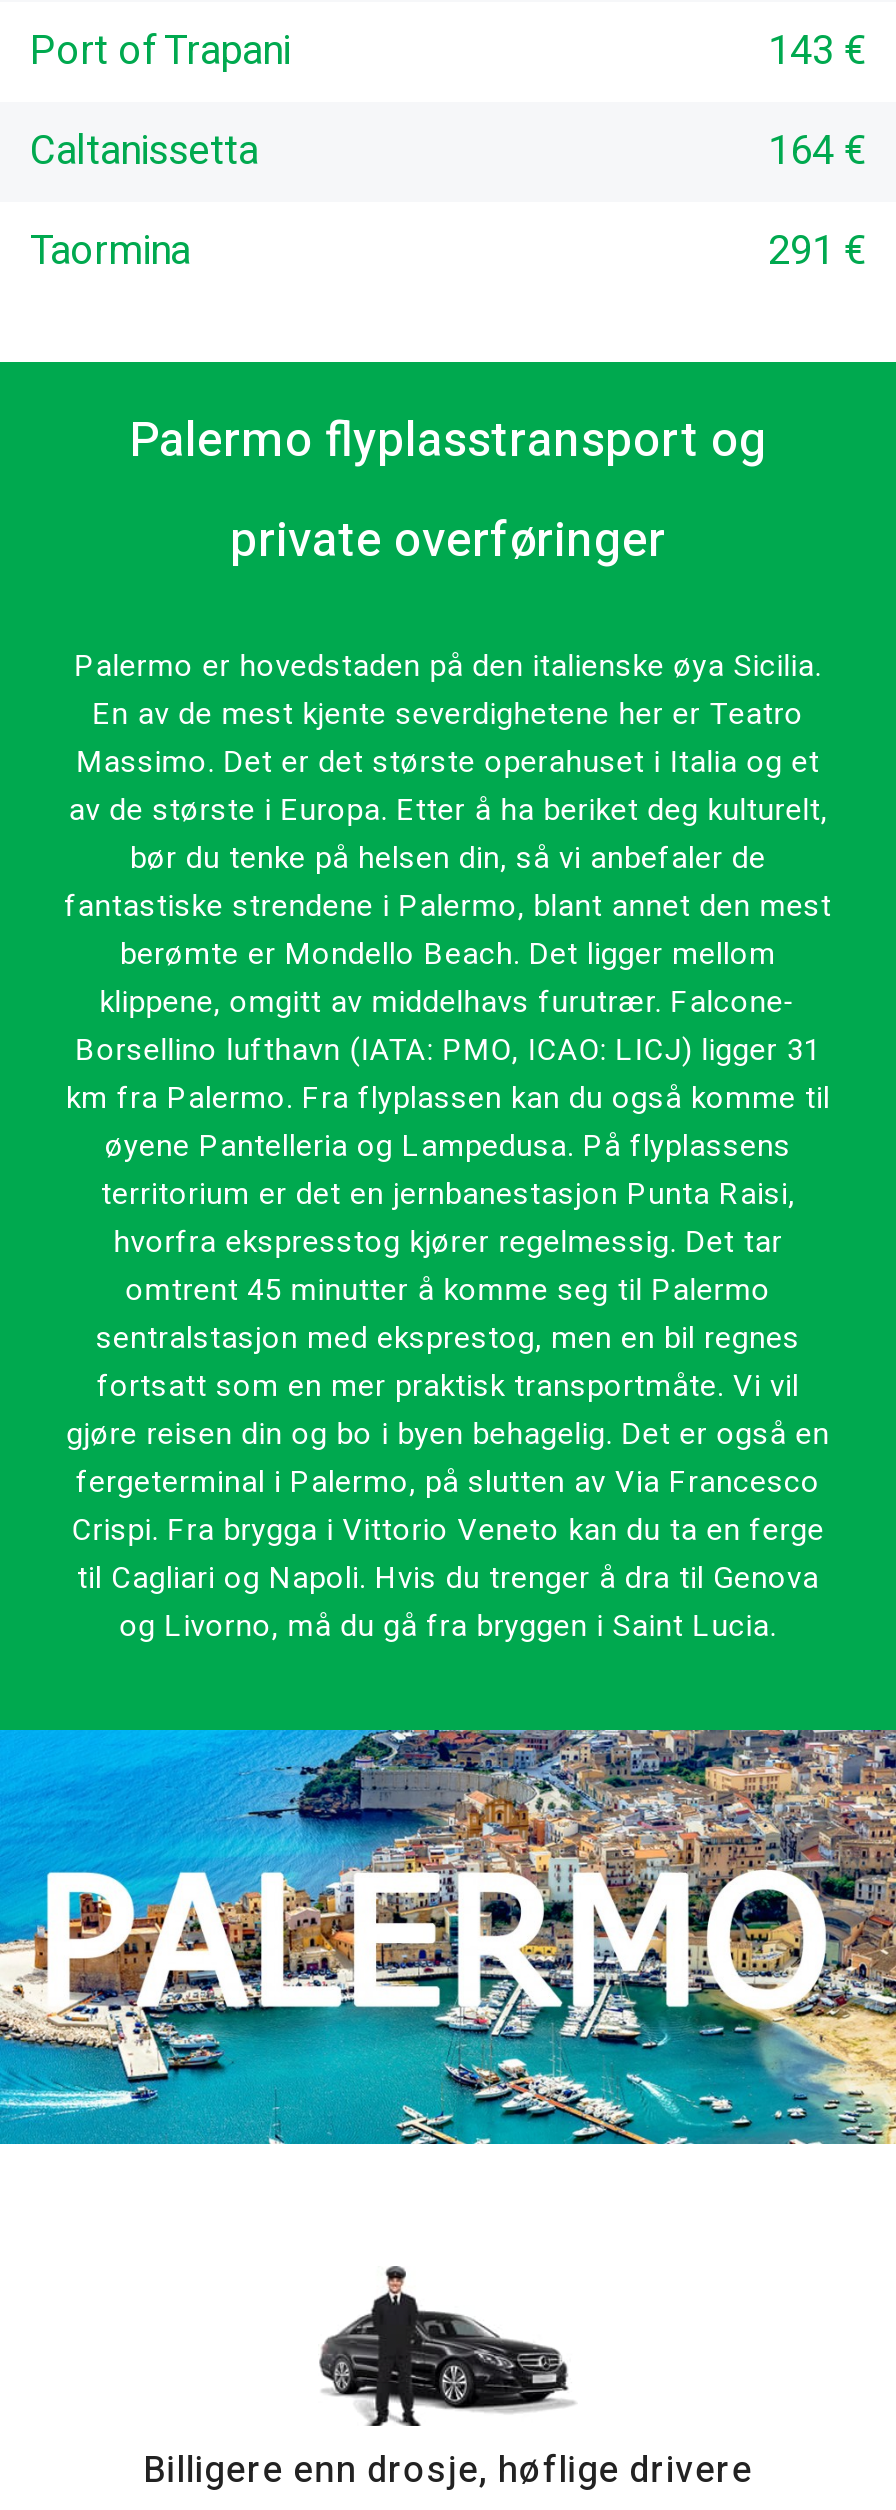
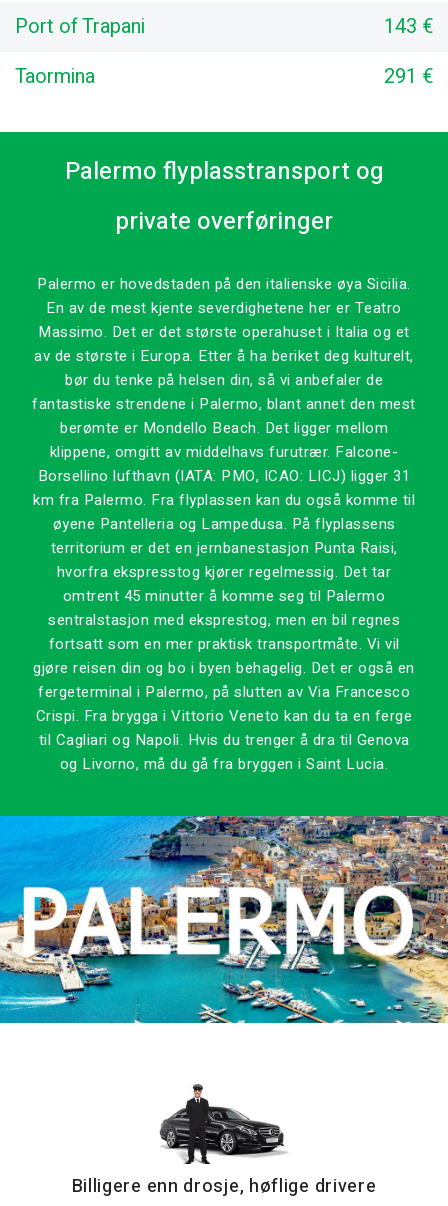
[30,122,866,180] Caltanissetta | 164 € -> none

